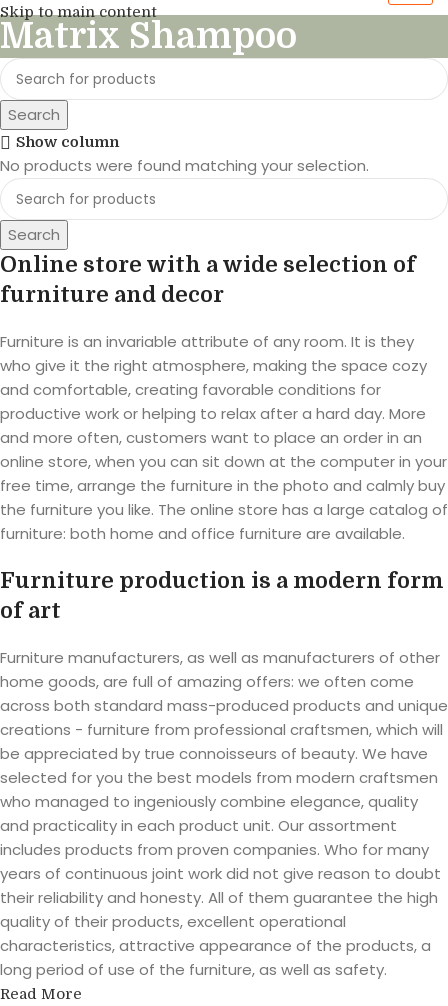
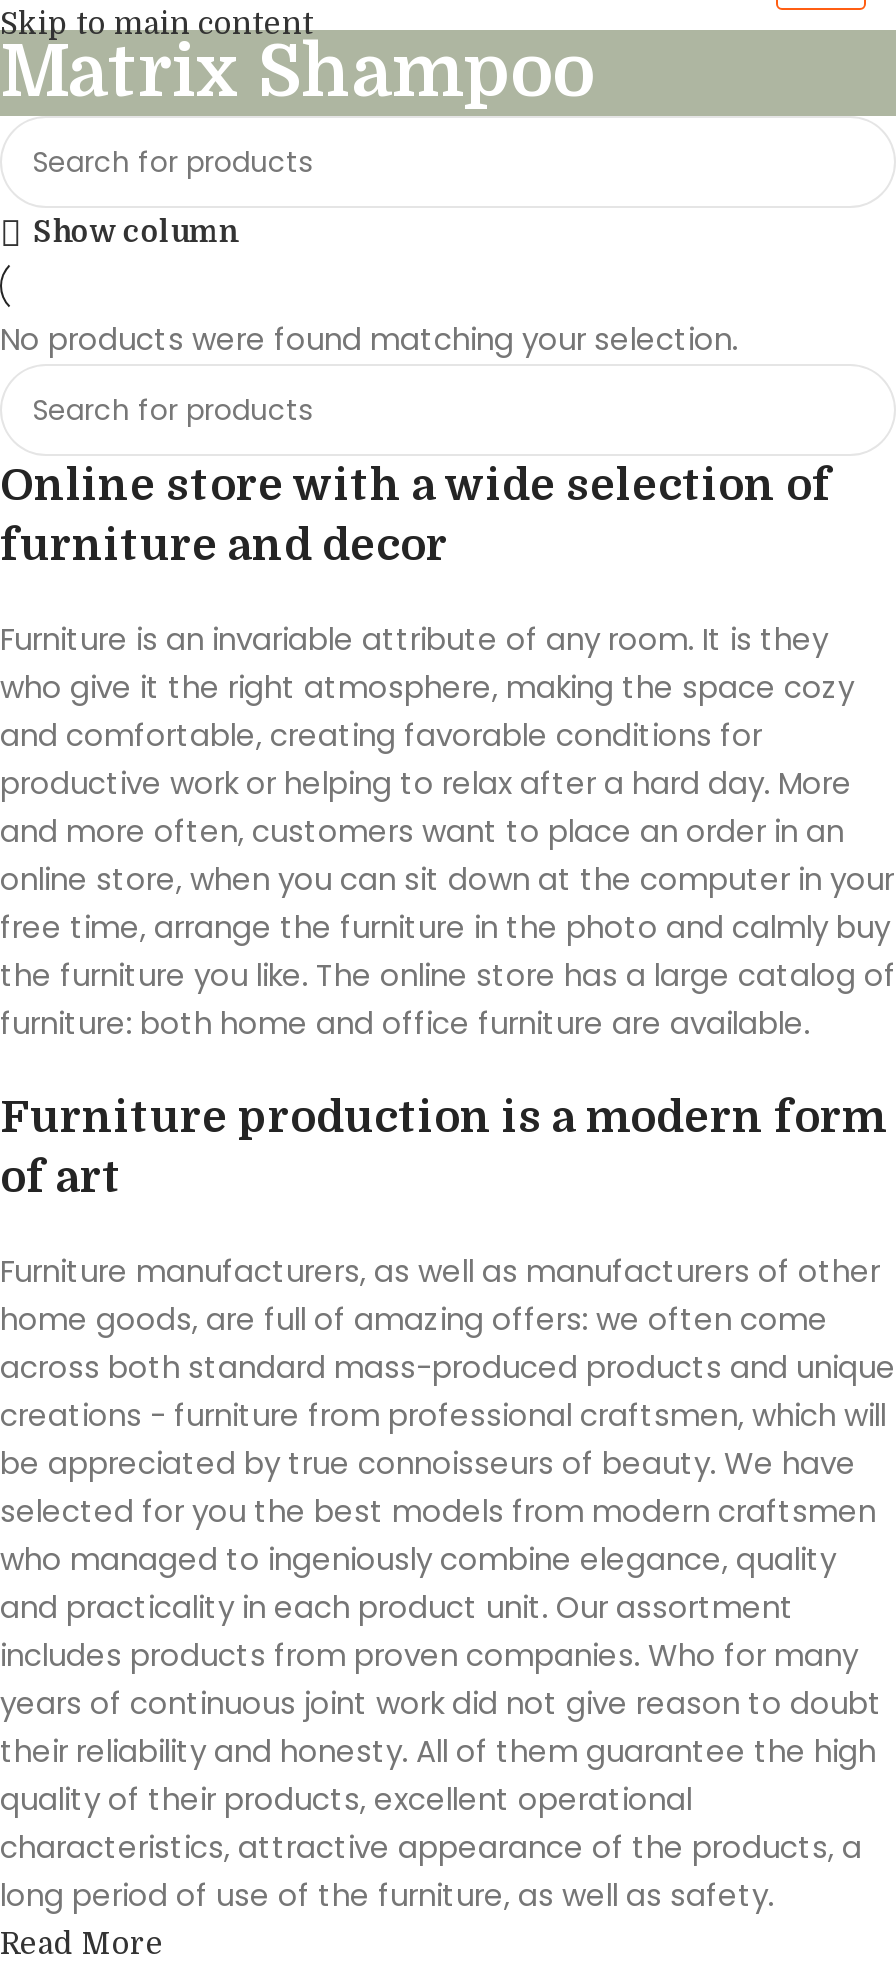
[8,104,60,125] Search -> none
[8,224,60,245] Search -> none

